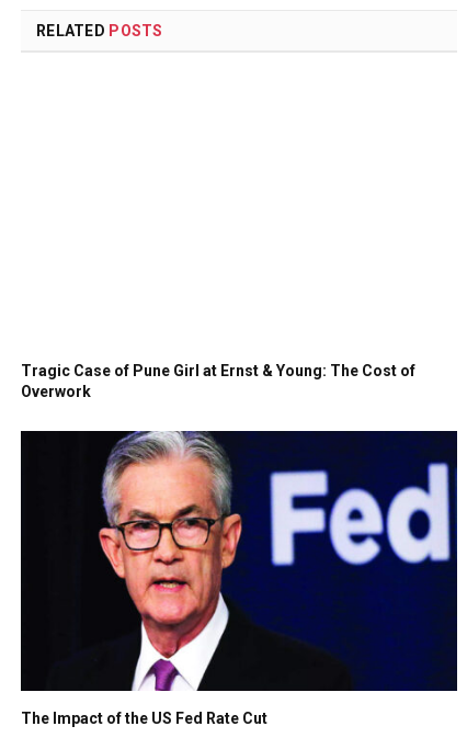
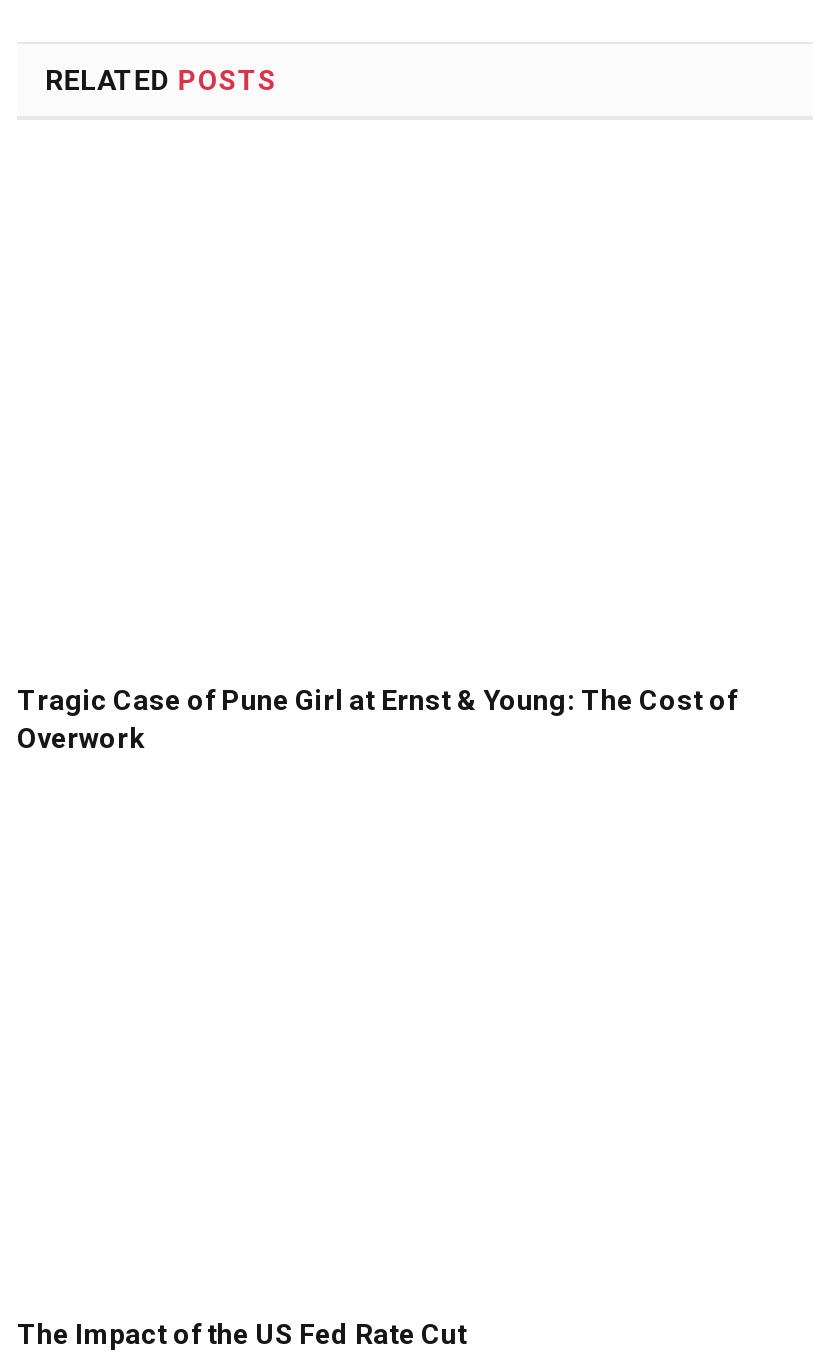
[20,430,458,692] [image] -> none

